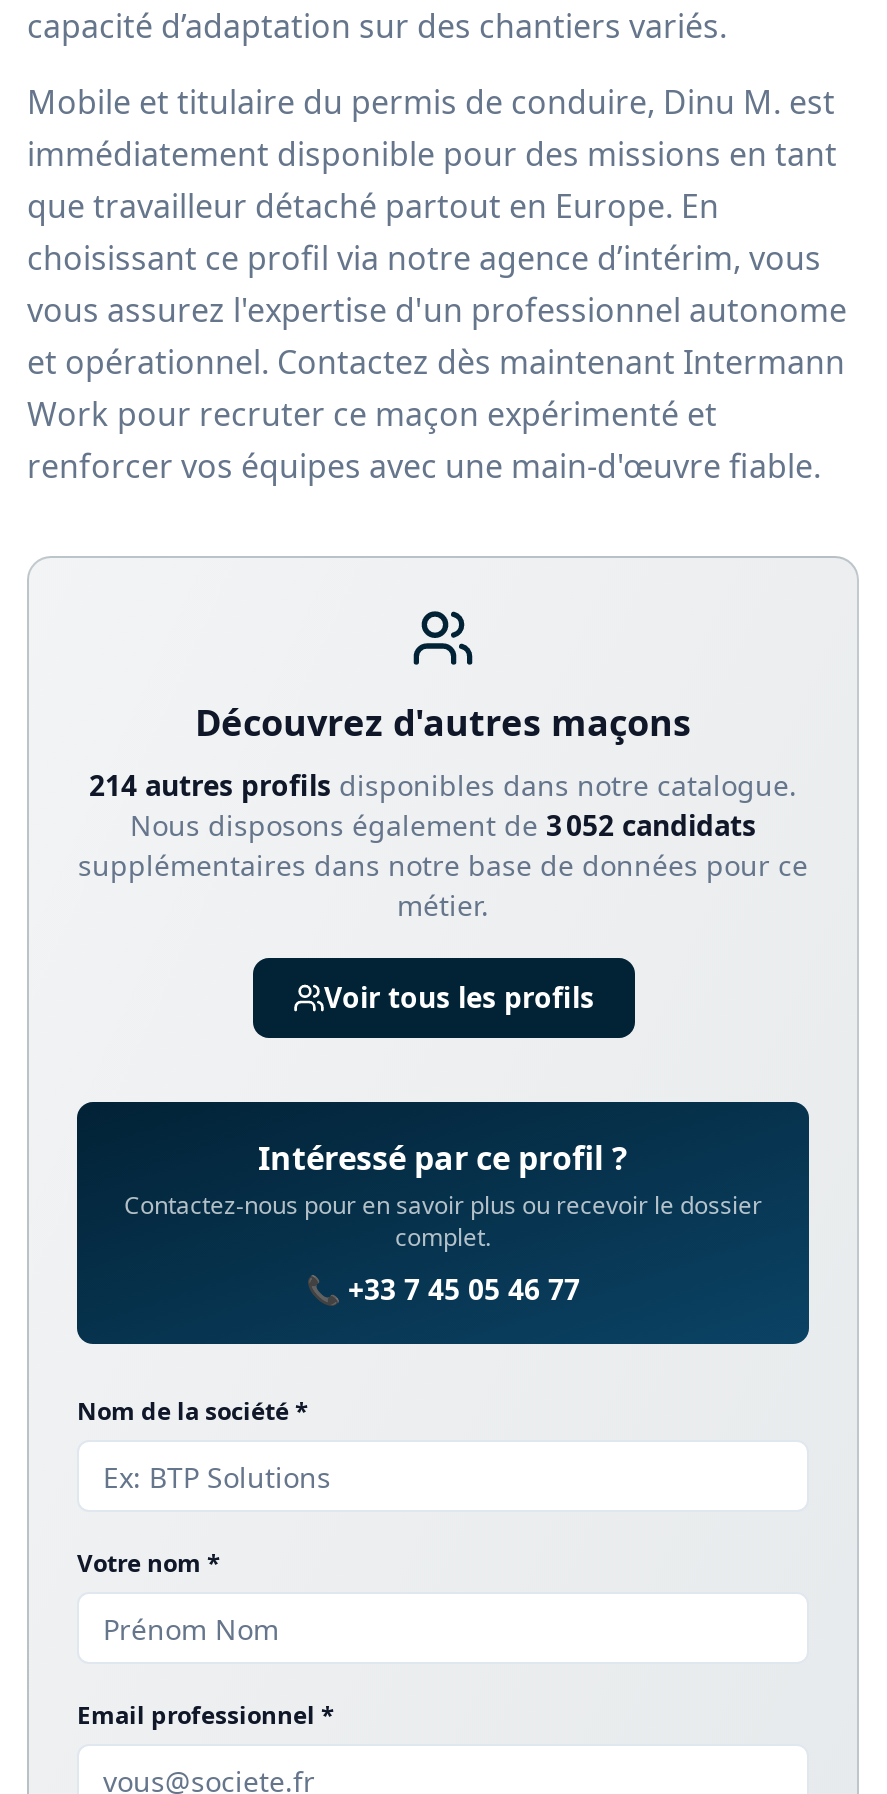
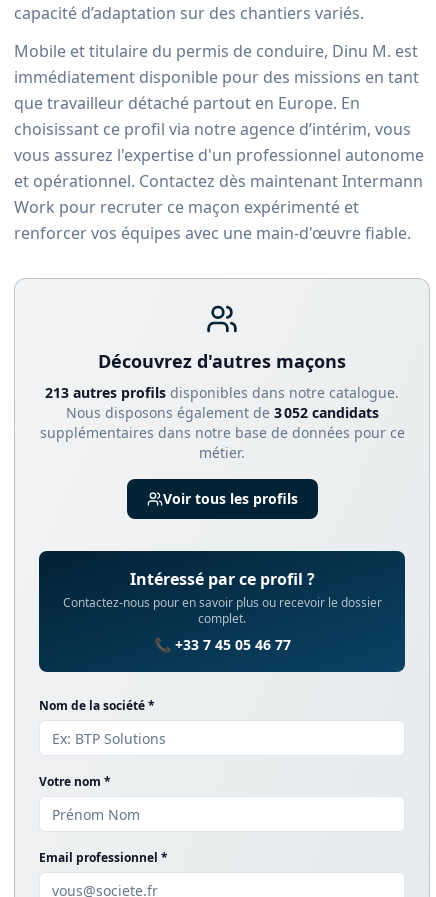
[89,766,797,804] 214 autres profils disponibles dans notre catalogue. -> [45,383,399,402] 213 autres profils disponibles dans notre catalogue.

